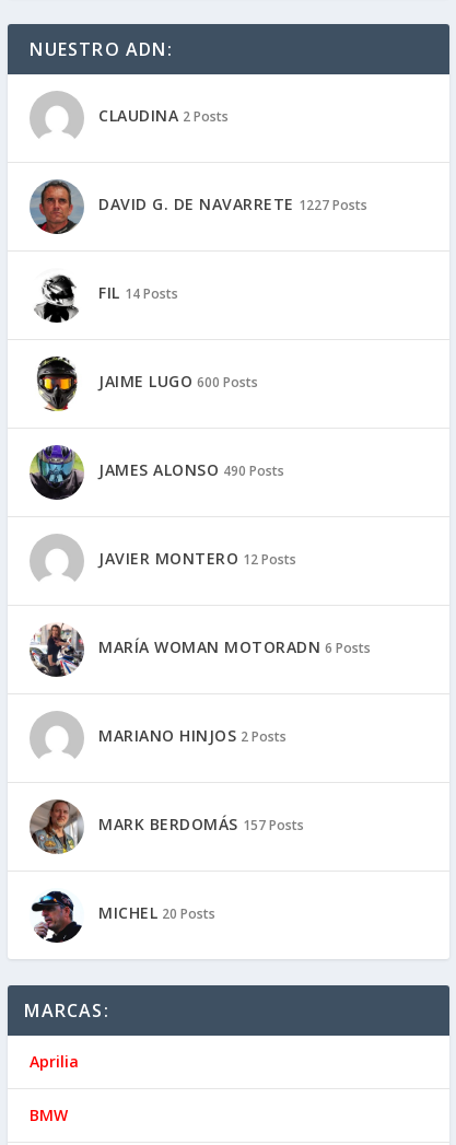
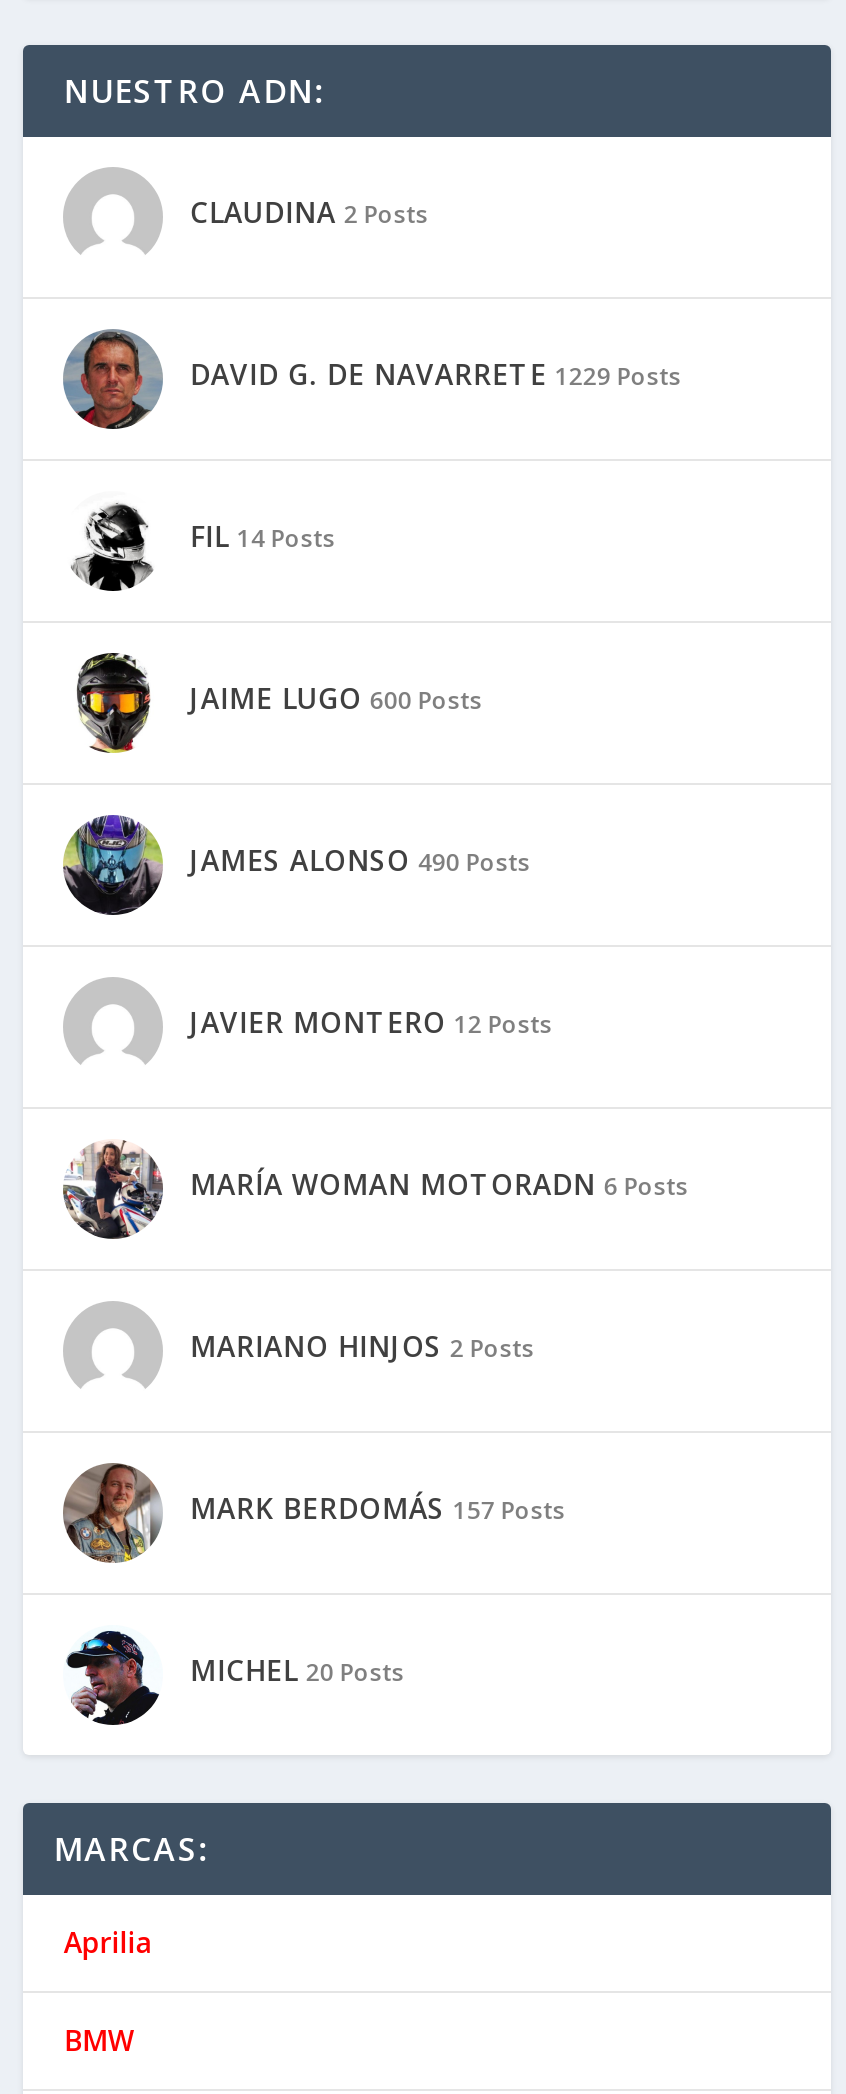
[99,194,367,215] DAVID G. DE NAVARRETE 1227 Posts -> [190,355,681,393] DAVID G. DE NAVARRETE 1229 Posts

